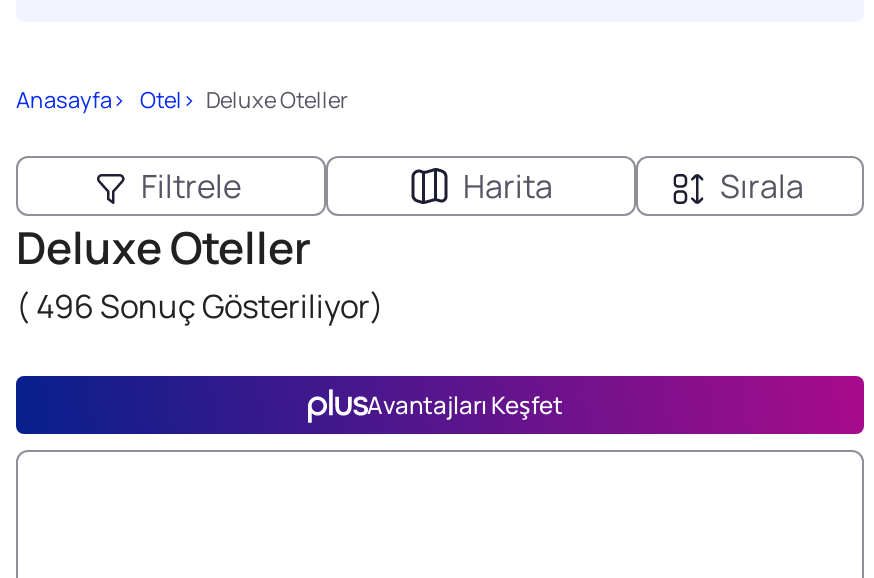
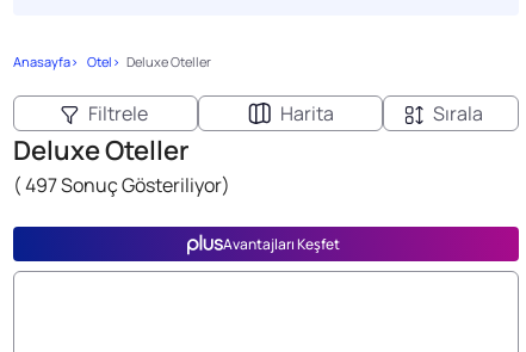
[16,284,384,328] ( 496 Sonuç Gösteriliyor) -> [13,172,230,198] ( 497 Sonuç Gösteriliyor)

